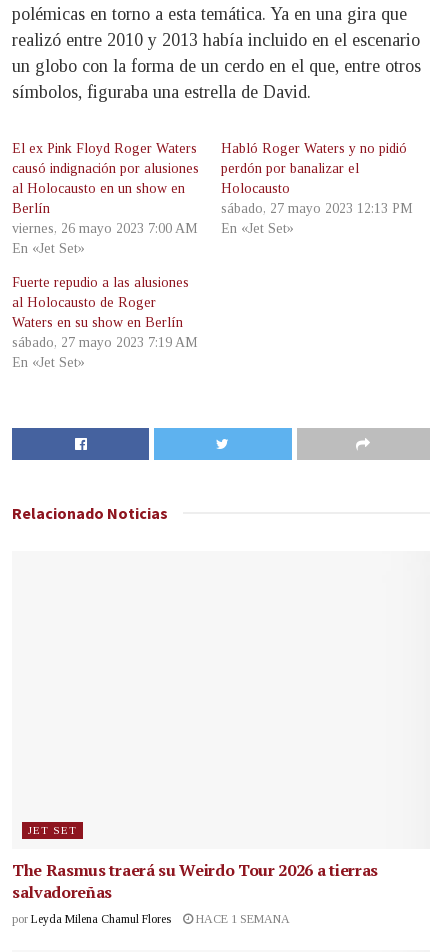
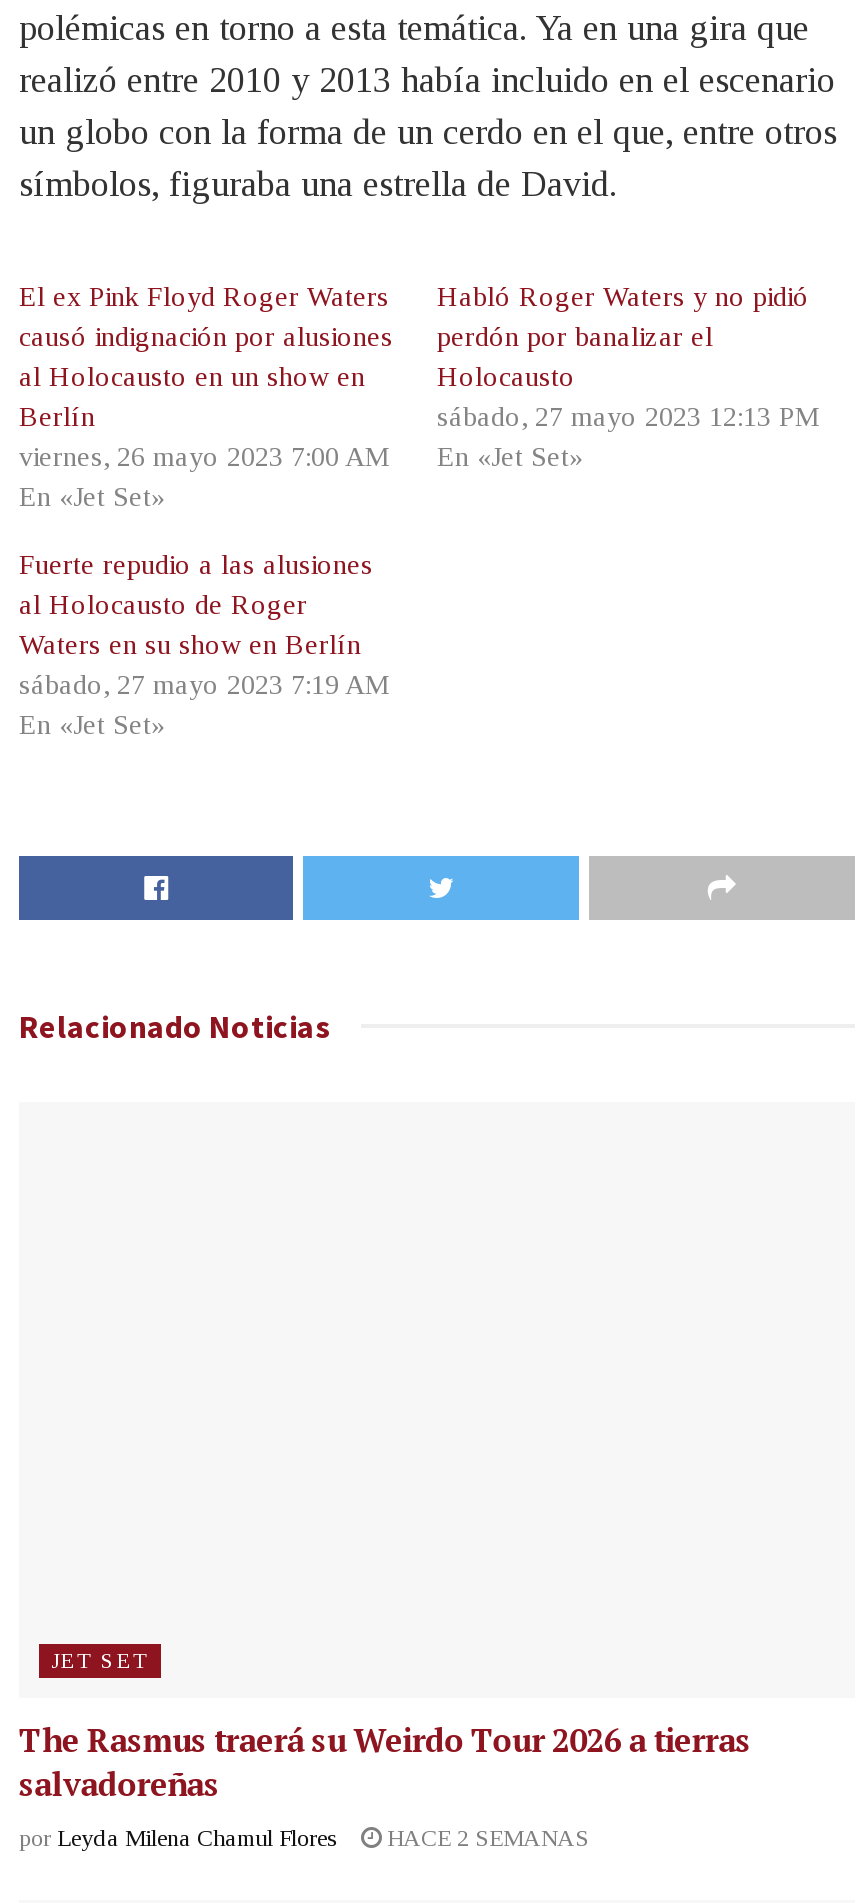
[12,912,290,926] por Leyda Milena Chamul Flores HACE 1 SEMANA -> [19,1825,589,1853] por Leyda Milena Chamul Flores HACE 2 SEMANAS

